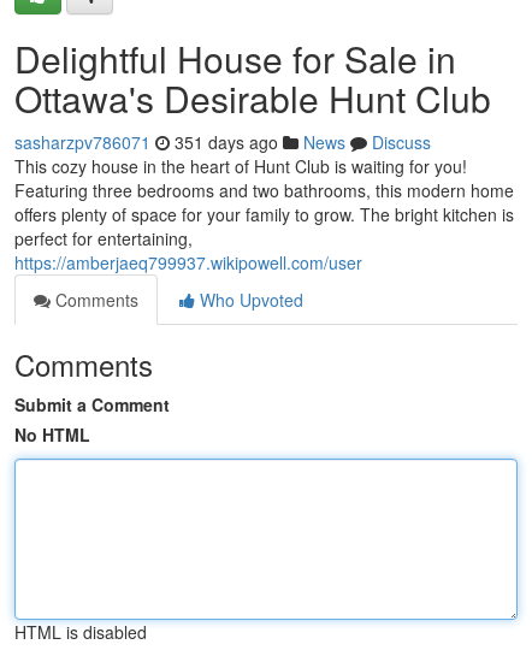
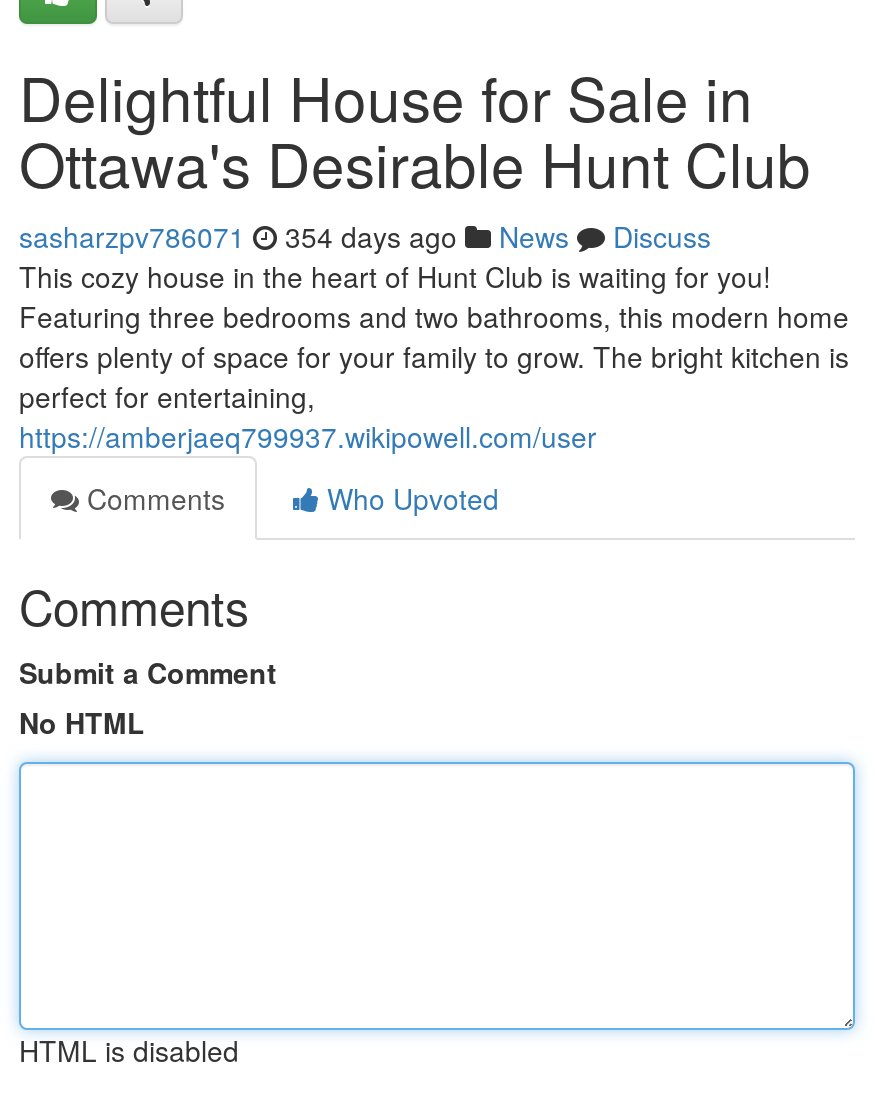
[14,130,431,154] sasharzpv786071 351 days ago News Discuss -> [19,216,711,256] sasharzpv786071 354 days ago News Discuss

